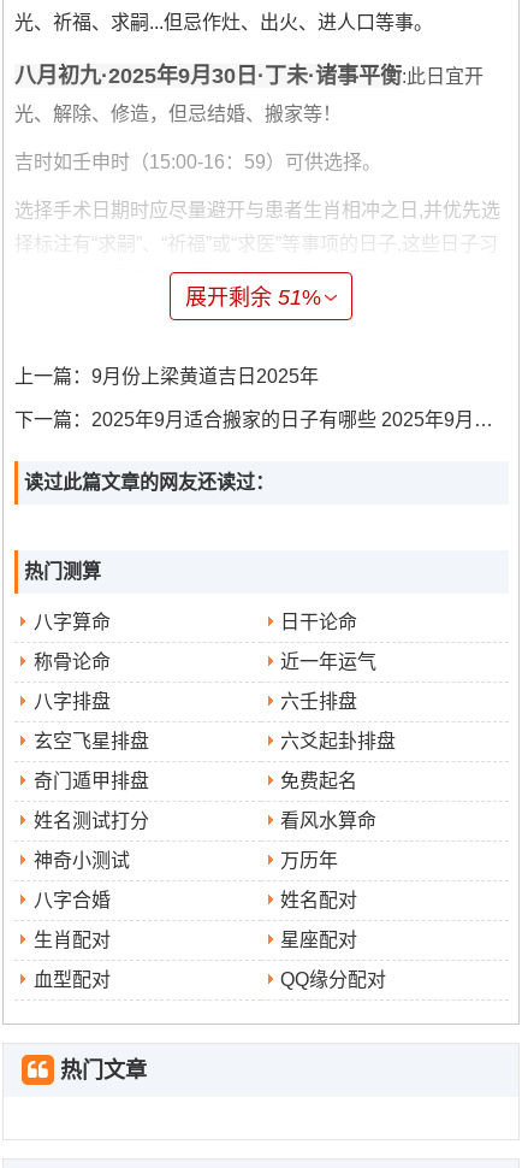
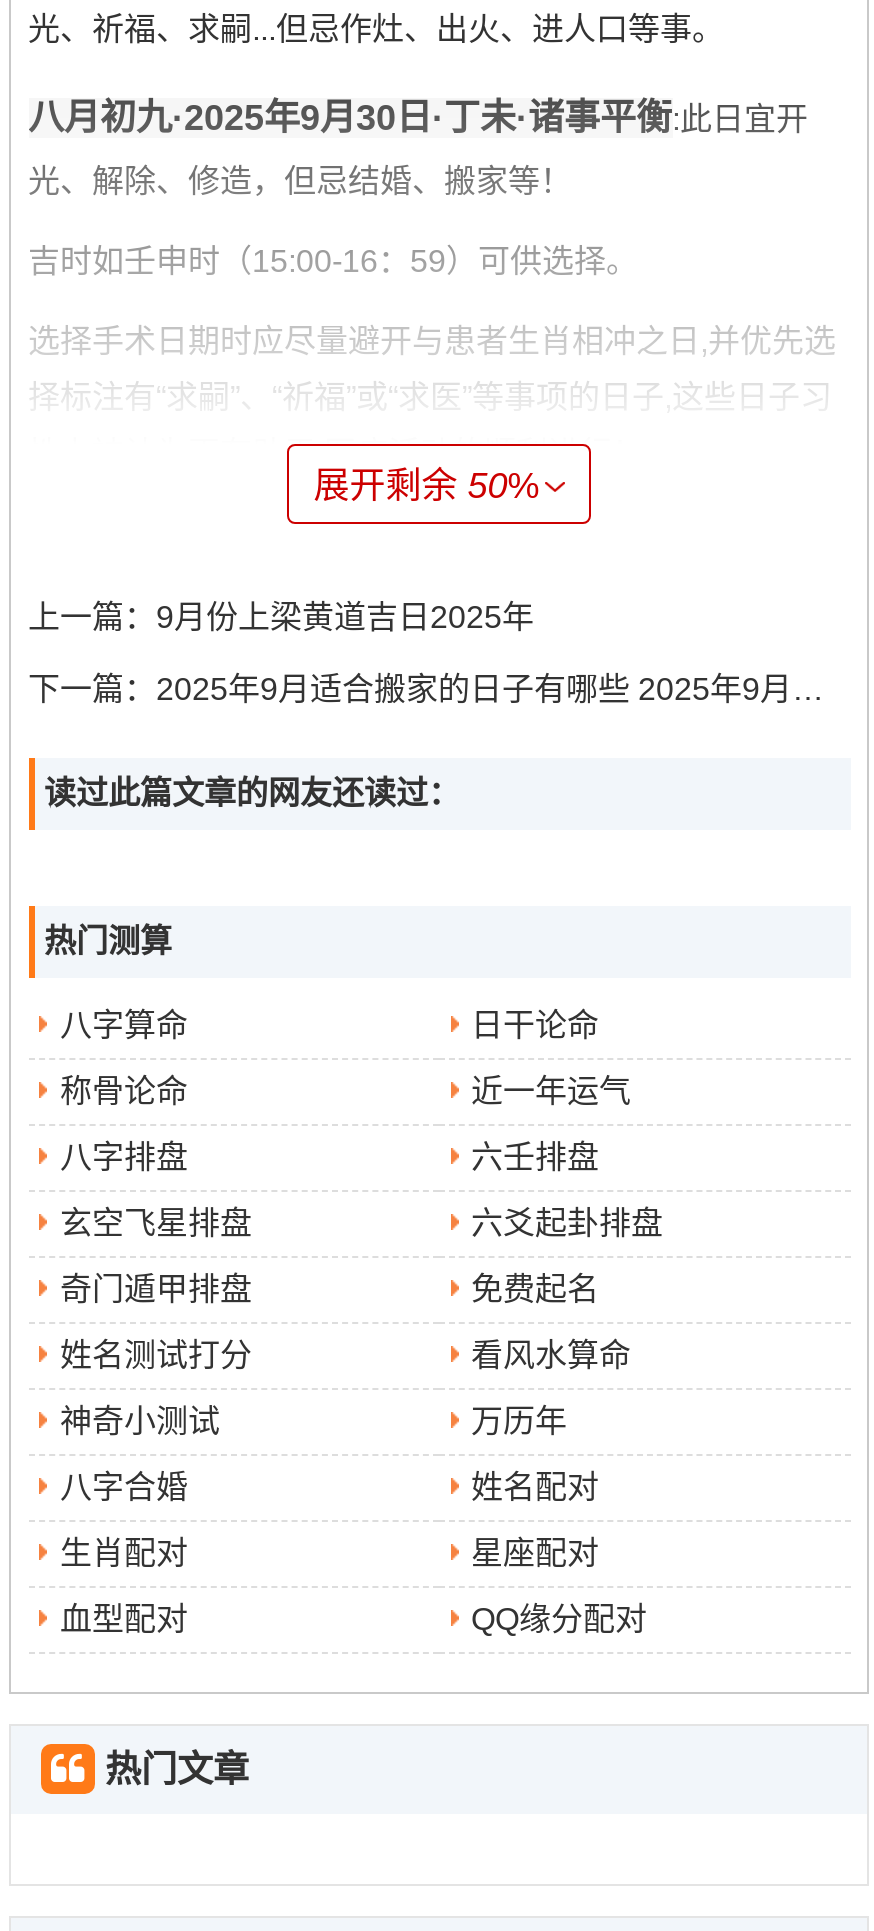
[185,285,321,309] 展开剩余51% -> [313,465,539,505] 展开剩余50%

